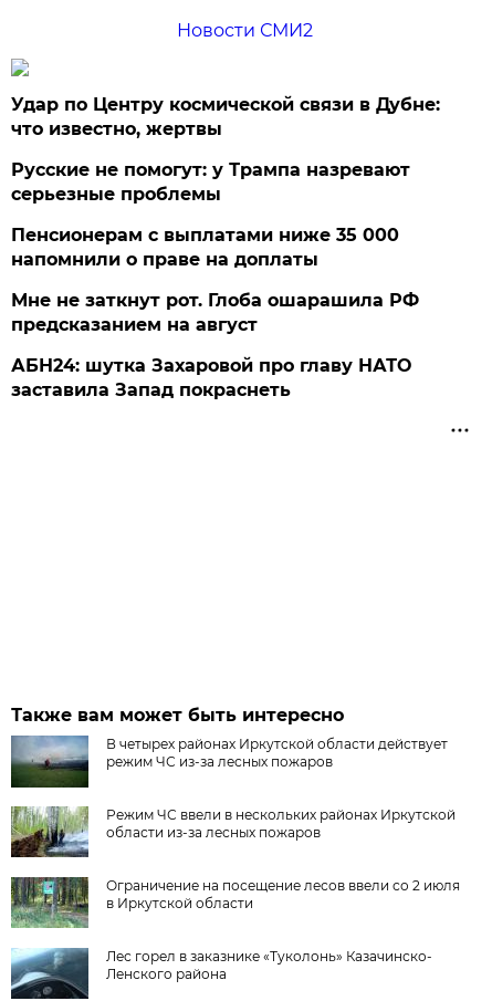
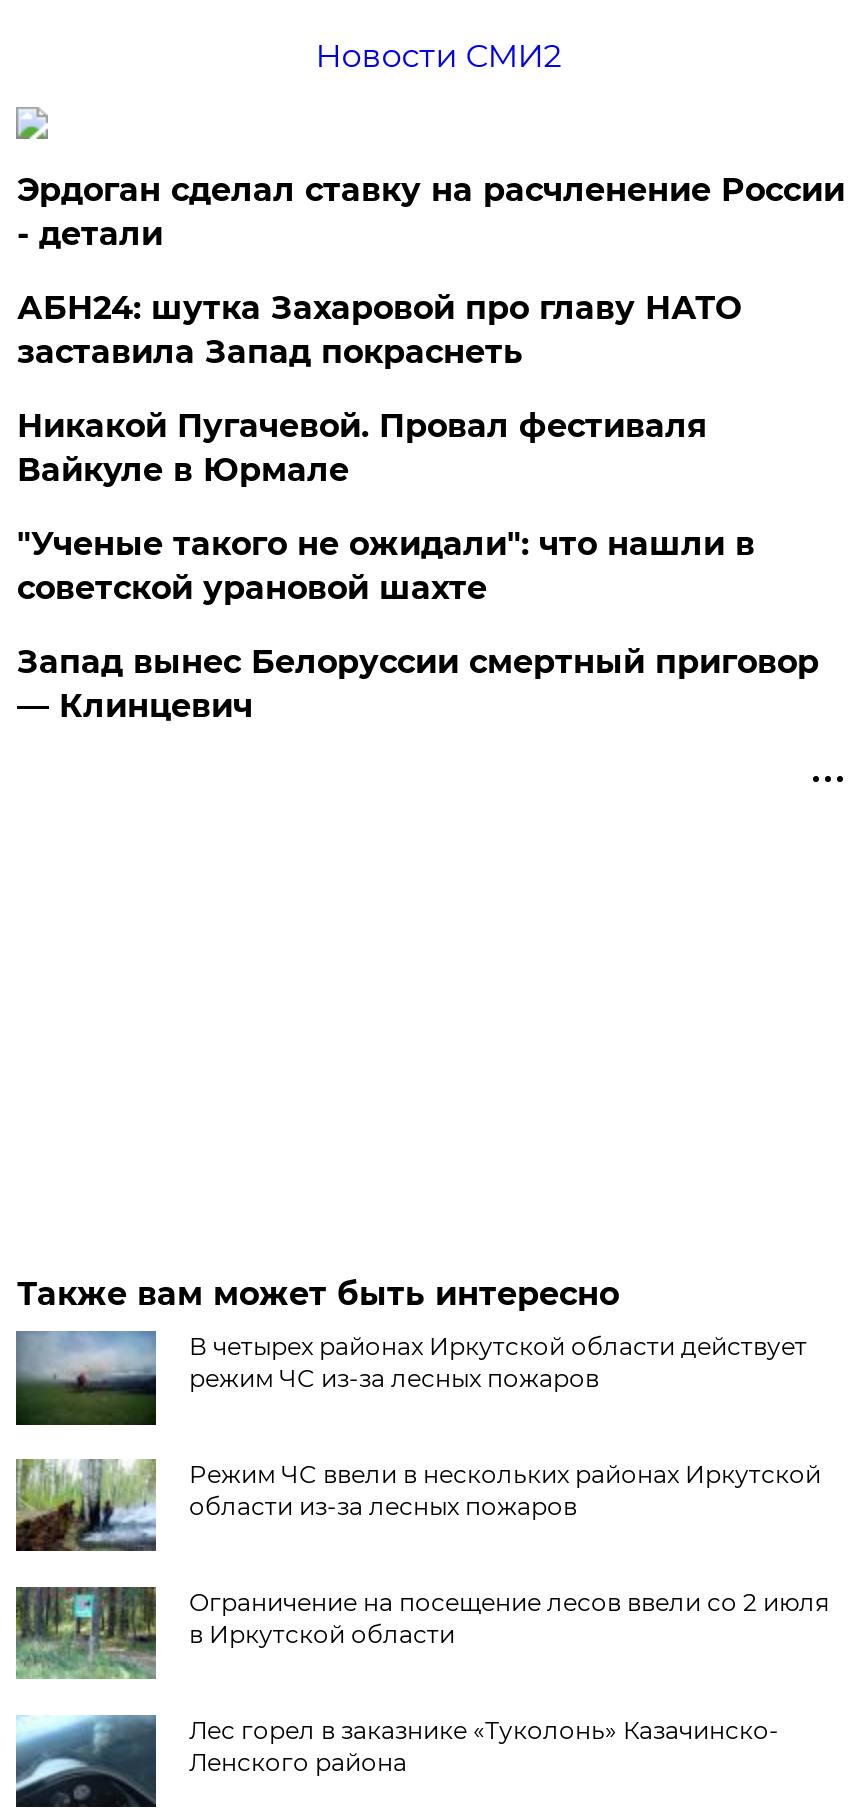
[11,94,440,335] Удар по Центру космической связи в Дубне: | что известно, жертвы | Русские не помогут: у Трампа назревают | серьезные проблемы | Пенсионерам с выплатами ниже 35 000 | напомнили о праве на доплаты | Мне не заткнут рот. Глоба ошарашила РФ | предсказанием на август -> [17,171,845,253] Эрдоган сделал ставку на расчленение России | - детали
moved [11,355,412,401] -> [17,289,741,371]: АБН24: шутка Захаровой про главу НАТО | заставила Запад покраснеть
none -> [17,407,819,725] Никакой Пугачевой. Провал фестиваля | Вайкуле в Юрмале | "Ученые такого не ожидали": что нашли в | советской урановой шахте | Запад вынес Белоруссии смертный приговор | — Клинцевич

